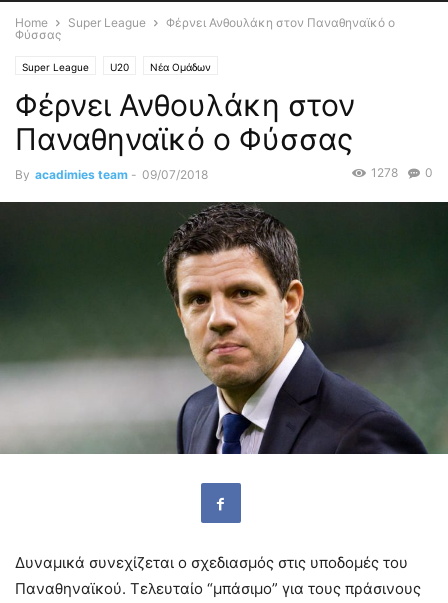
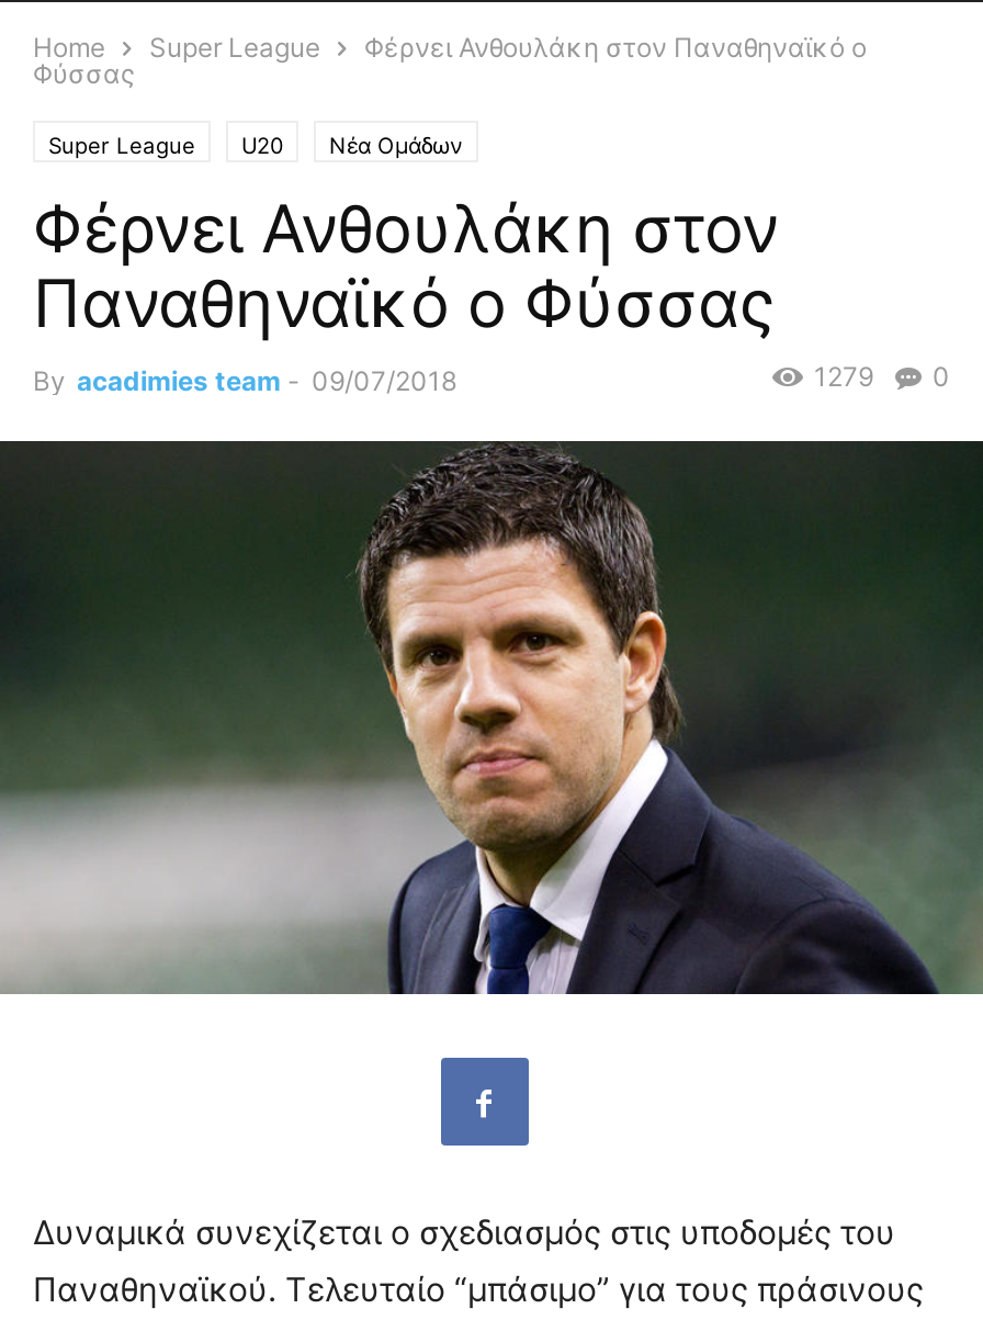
[371,165,433,180] 1278 0 -> [814,360,950,393] 1279 0

